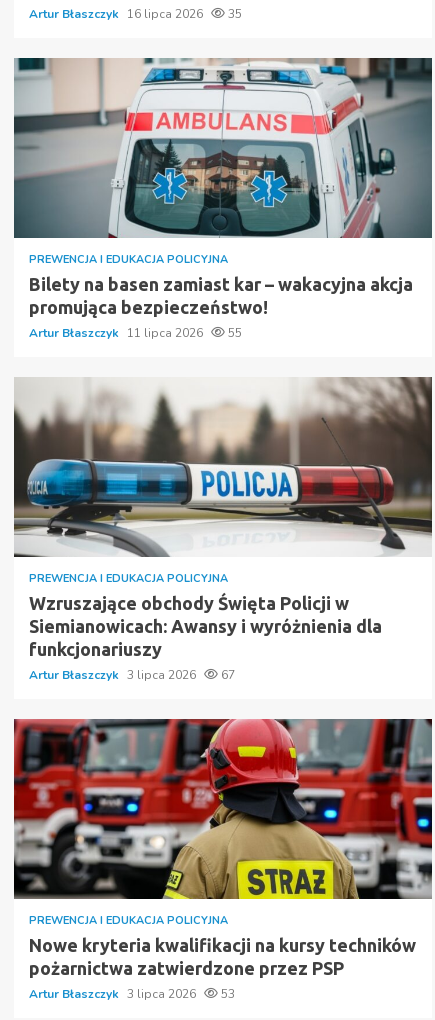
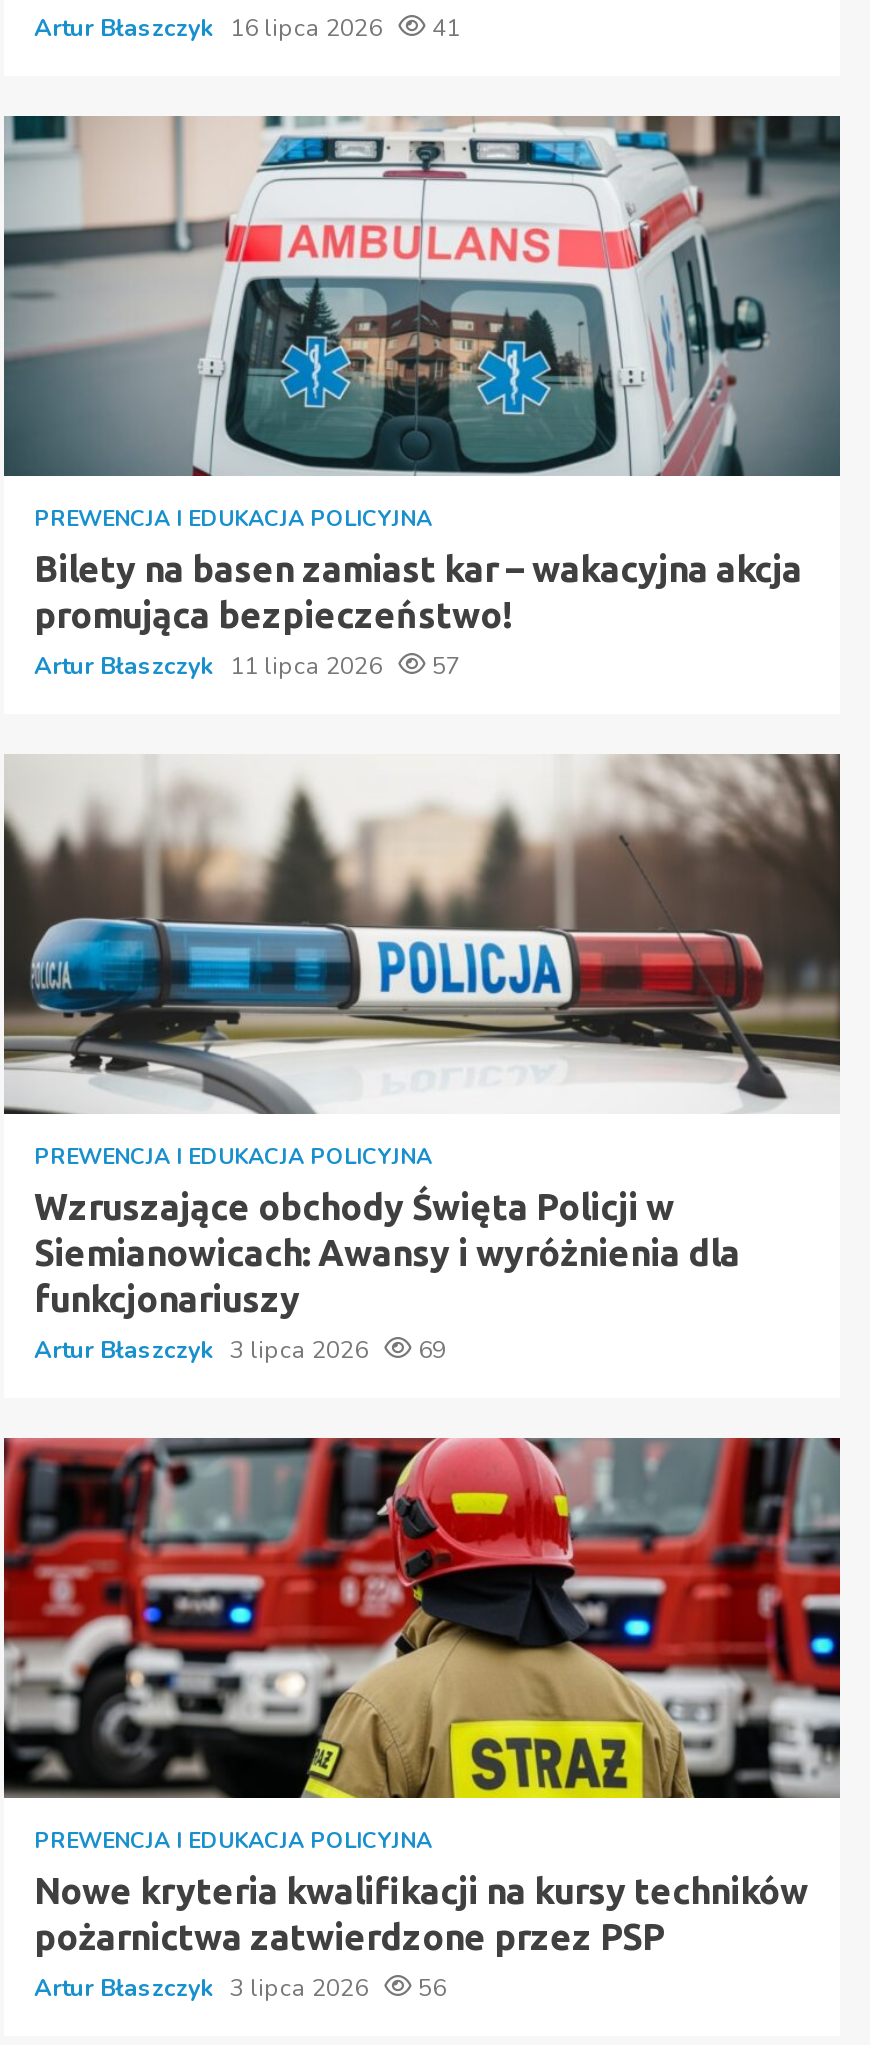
[29,6,242,22] Artur Błaszczyk 16 lipca 2026 35 -> [34,12,460,44] Artur Błaszczyk 16 lipca 2026 41
[29,325,242,341] Artur Błaszczyk 11 lipca 2026 55 -> [34,650,460,682] Artur Błaszczyk 11 lipca 2026 57
[29,667,235,683] Artur Błaszczyk 3 lipca 2026 67 -> [34,1334,446,1366] Artur Błaszczyk 3 lipca 2026 69
[29,986,235,1002] Artur Błaszczyk 3 lipca 2026 53 -> [34,1972,446,2004] Artur Błaszczyk 3 lipca 2026 56

